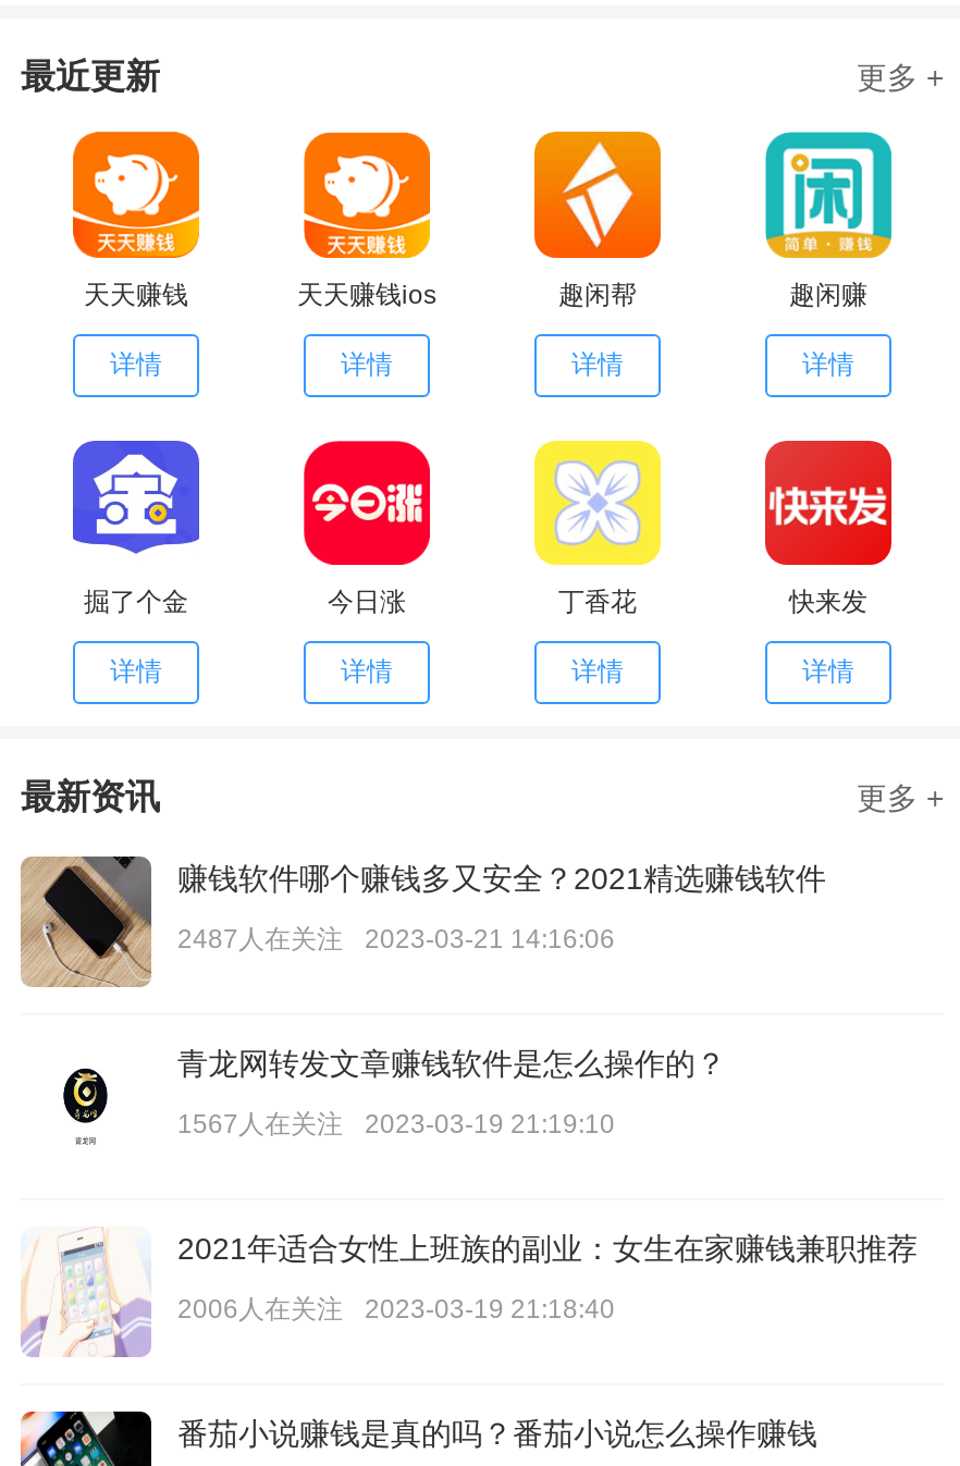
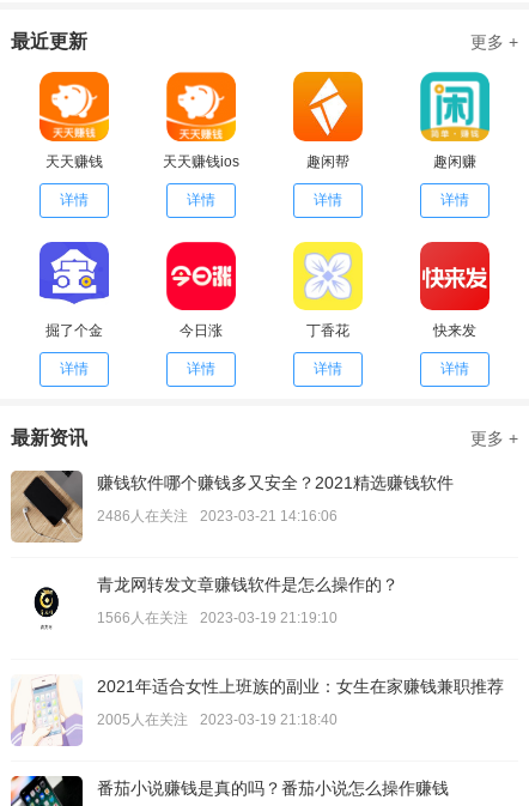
[177,924,615,954] 2487人在关注 2023-03-21 14:16:06 -> [97,508,338,525] 2486人在关注 2023-03-21 14:16:06
[177,1109,615,1139] 1567人在关注 2023-03-19 21:19:10 -> [97,610,338,626] 1566人在关注 2023-03-19 21:19:10
[177,1294,615,1325] 2006人在关注 2023-03-19 21:18:40 -> [97,711,338,728] 2005人在关注 2023-03-19 21:18:40

